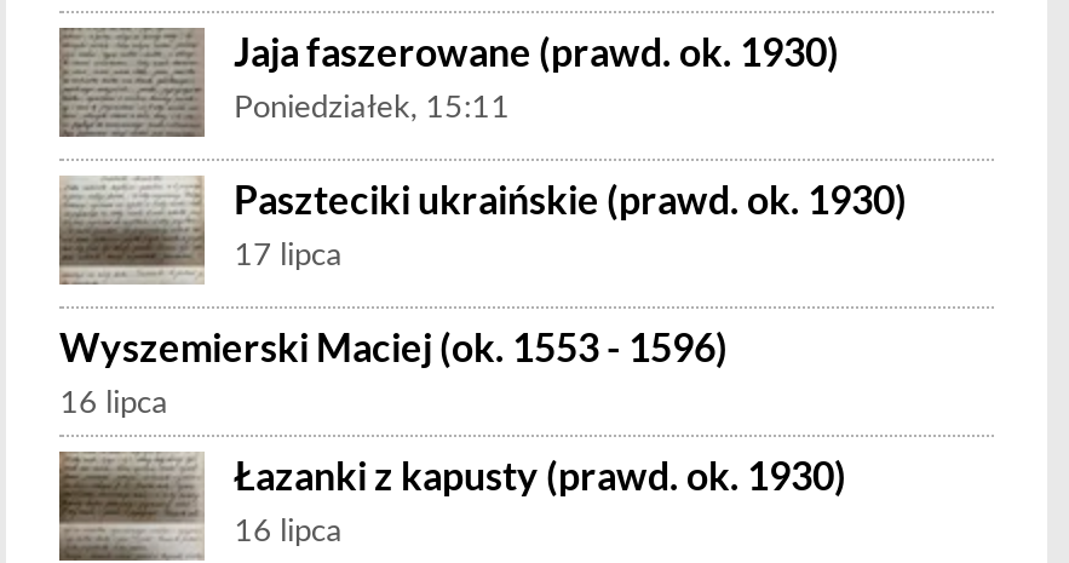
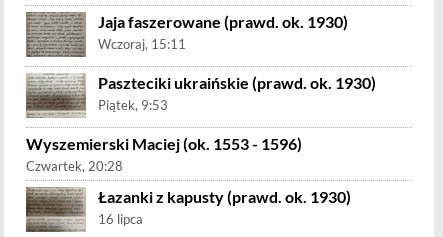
[234,86,510,124] Poniedziałek, 15:11 -> [98,36,186,52] Wczoraj, 15:11
[234,233,343,272] 17 lipca -> [98,97,168,113] Piątek, 9:53
[59,381,168,420] 16 lipca -> [26,158,123,174] Czwartek, 20:28

